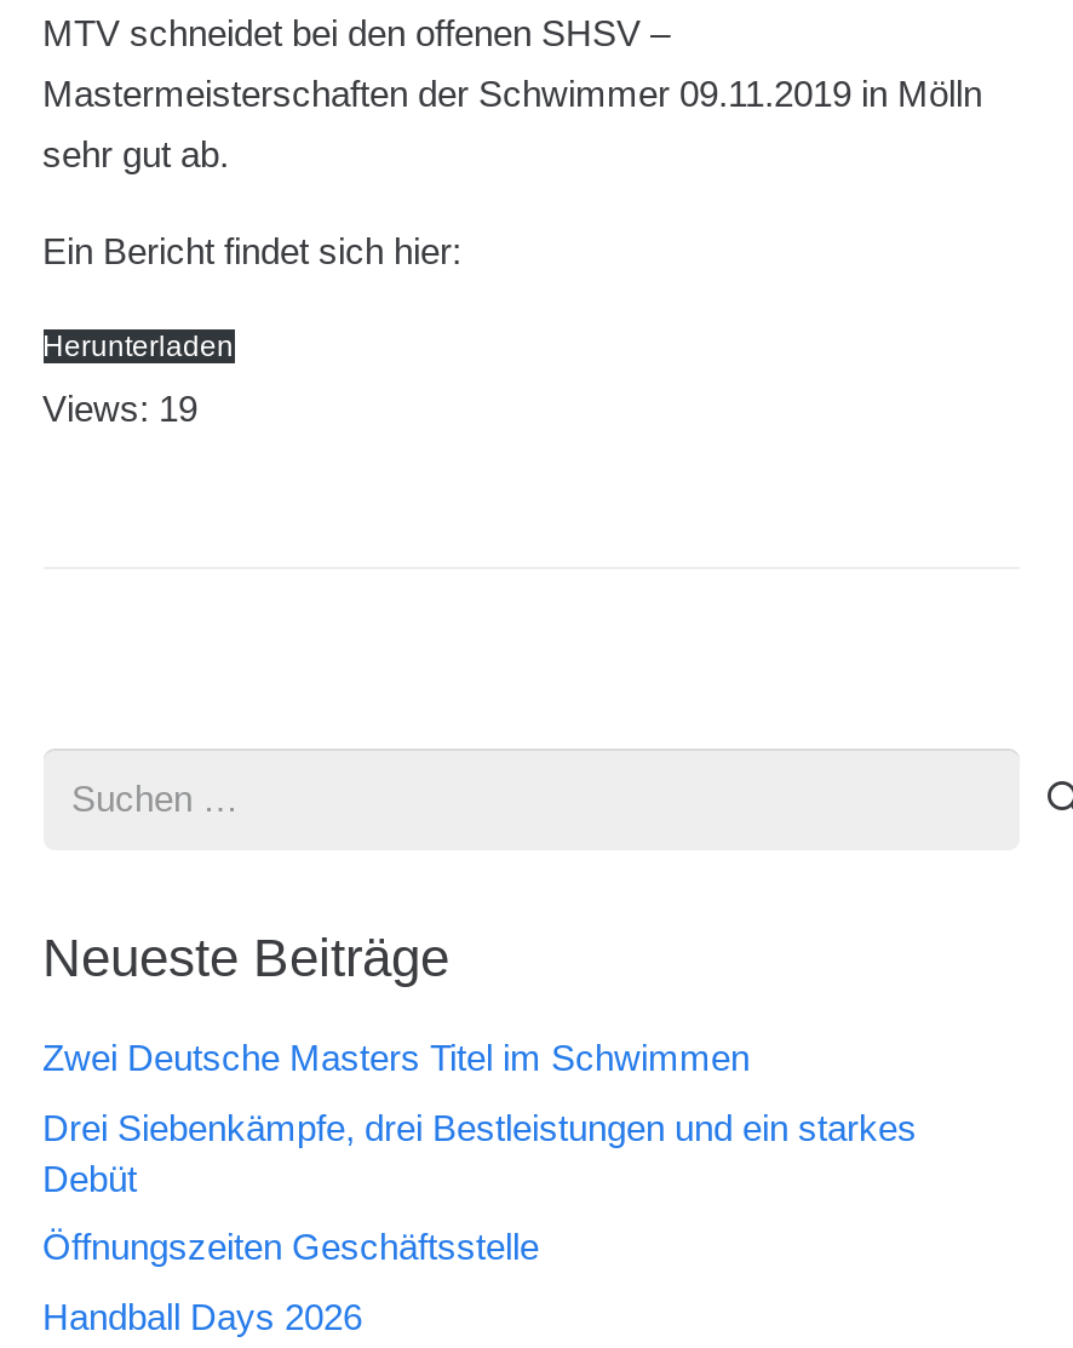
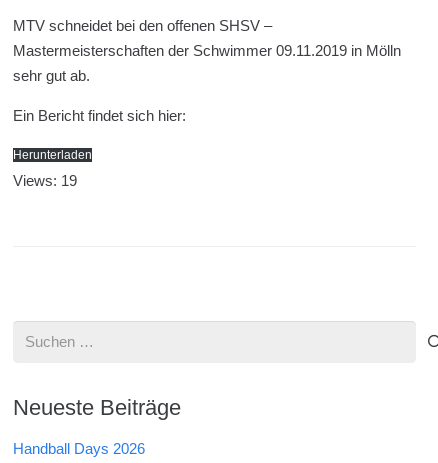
[42,1037,917,1268] Zwei Deutsche Masters Titel im Schwimmen | Drei Siebenkämpfe, drei Bestleistungen und ein starkes | Debüt | Öffnungszeiten Geschäftsstelle -> none

